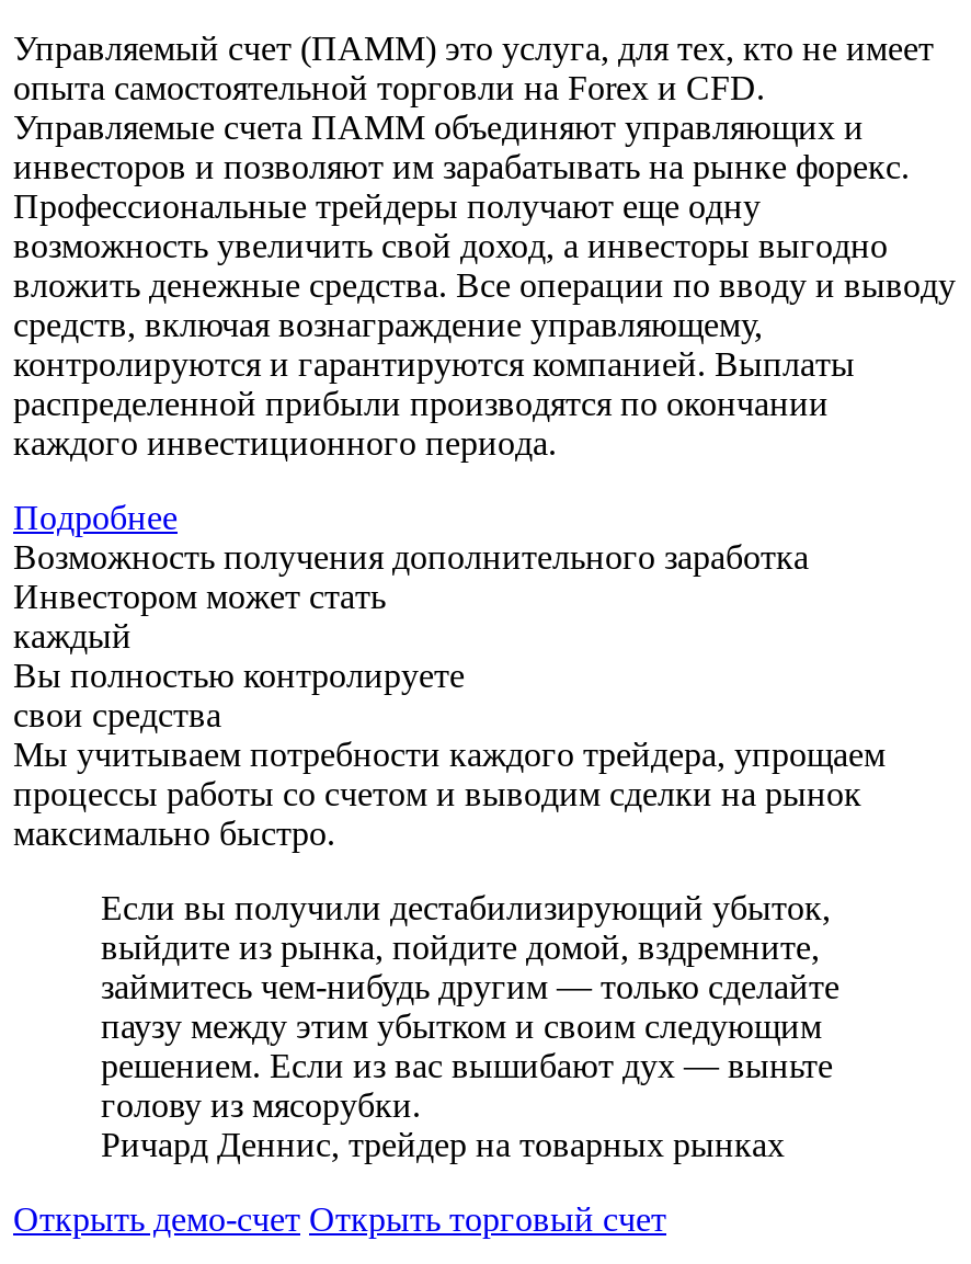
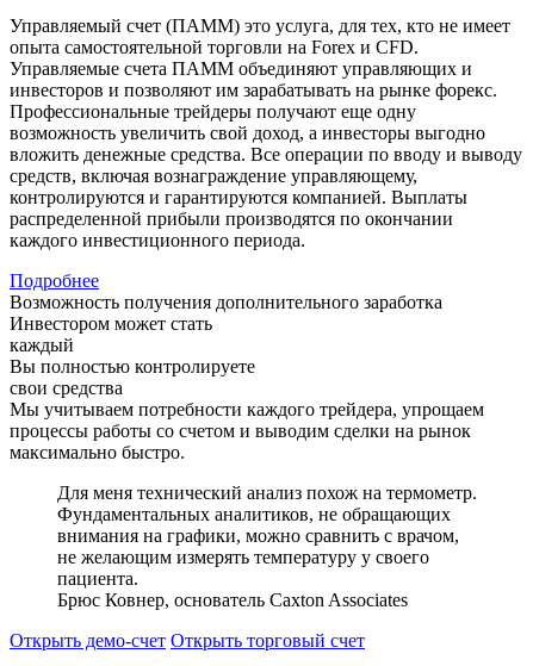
[101,889,839,1163] Если вы получили дестабилизирующий убыток, | выйдите из рынка, пойдите домой, вздремните, | займитесь чем-нибудь другим — только сделайте | паузу между этим убытком и своим следующим | решением. Если из вас вышибают дух — выньте | голову из мясорубки. | Ричард Деннис, трейдер на товарных рынках -> [57,483,477,610] Для меня технический анализ похож на термометр. | Фундаментальных аналитиков, не обращающих | внимания на графики, можно сравнить с врачом, | не желающим измерять температуру у своего | пациента. | Брюс Ковнер, основатель Caxton Associates

